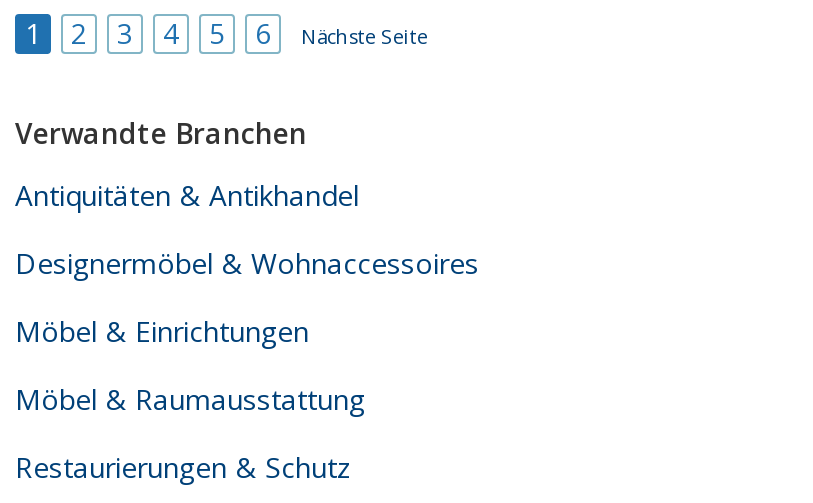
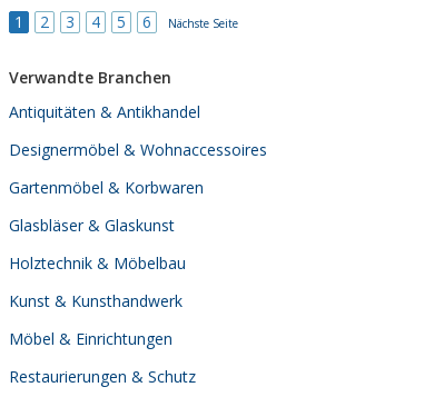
none -> [9,177,204,311] Gartenmöbel & Korbwaren | Glasbläser & Glaskunst | Holztechnik & Möbelbau | Kunst & Kunsthandwerk
moved [15,312,309,350] -> [9,328,172,349]: Möbel & Einrichtungen
[15,380,365,418] Möbel & Raumausstattung -> none

